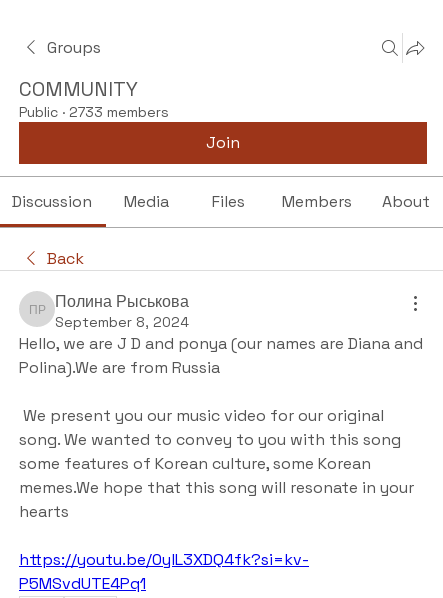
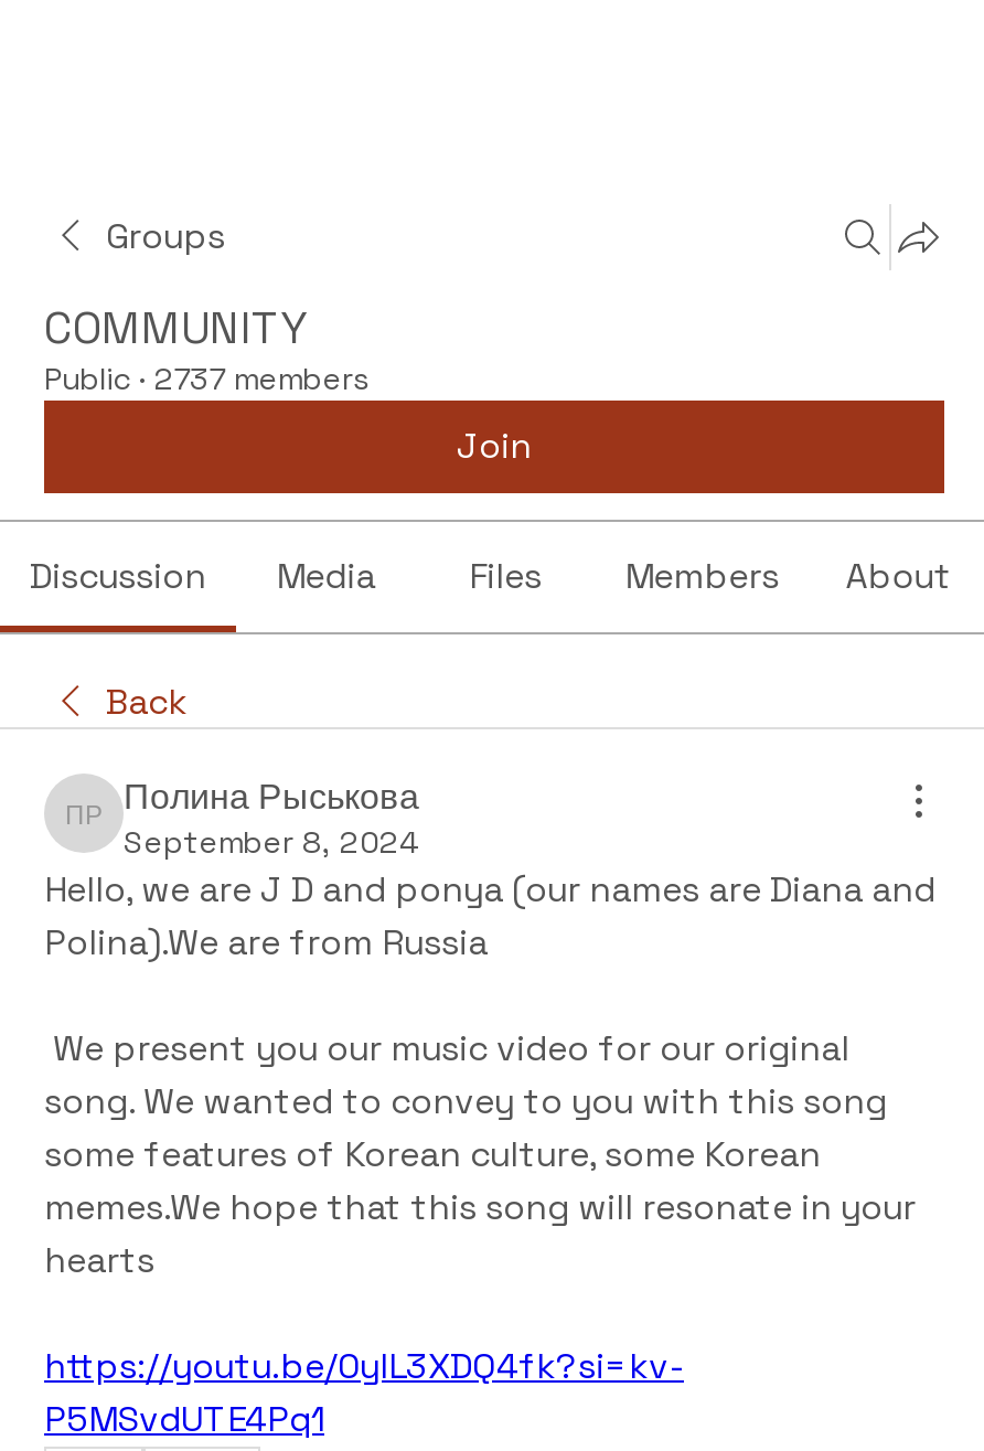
[19,103,169,121] Public · 2733 members -> [44,359,371,398] Public · 2737 members

